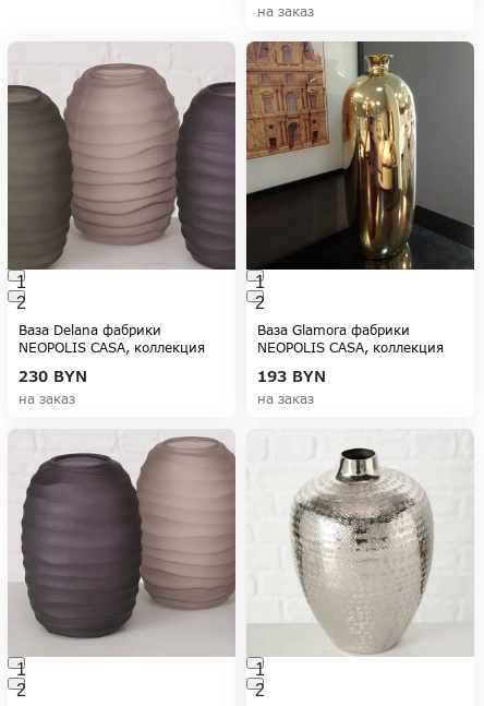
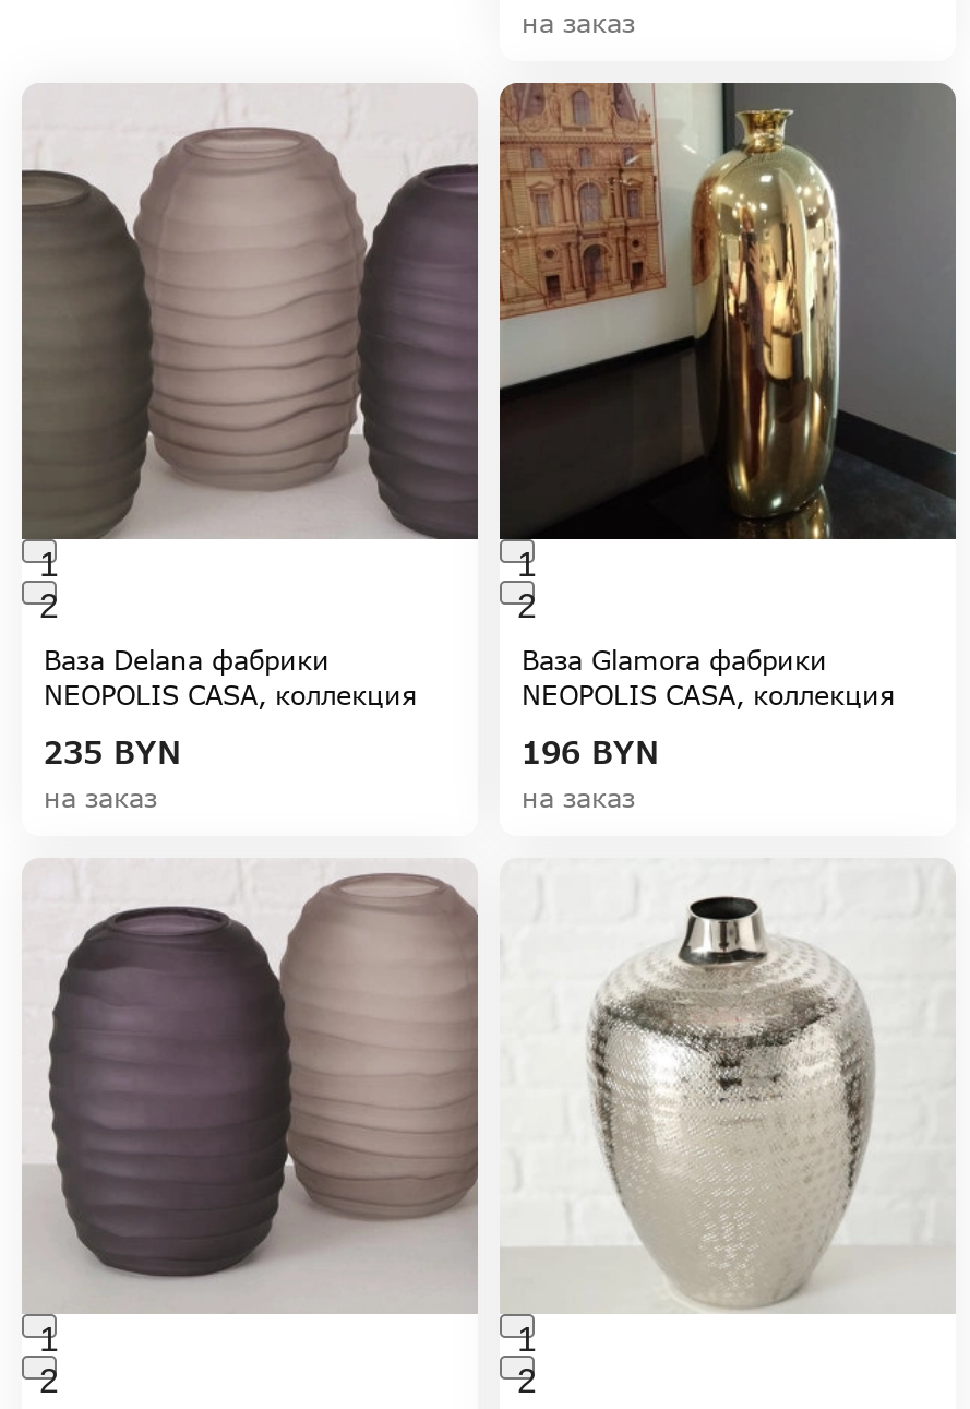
[19,367,87,385] 230 BYN -> [44,733,181,771] 235 BYN
[257,367,326,385] 193 BYN -> [522,733,659,771] 196 BYN

